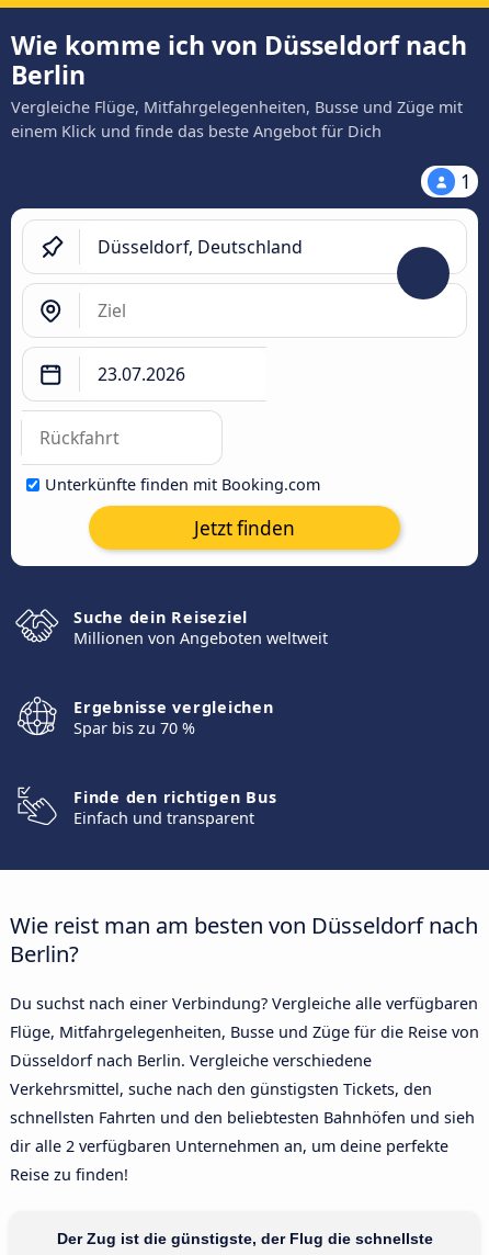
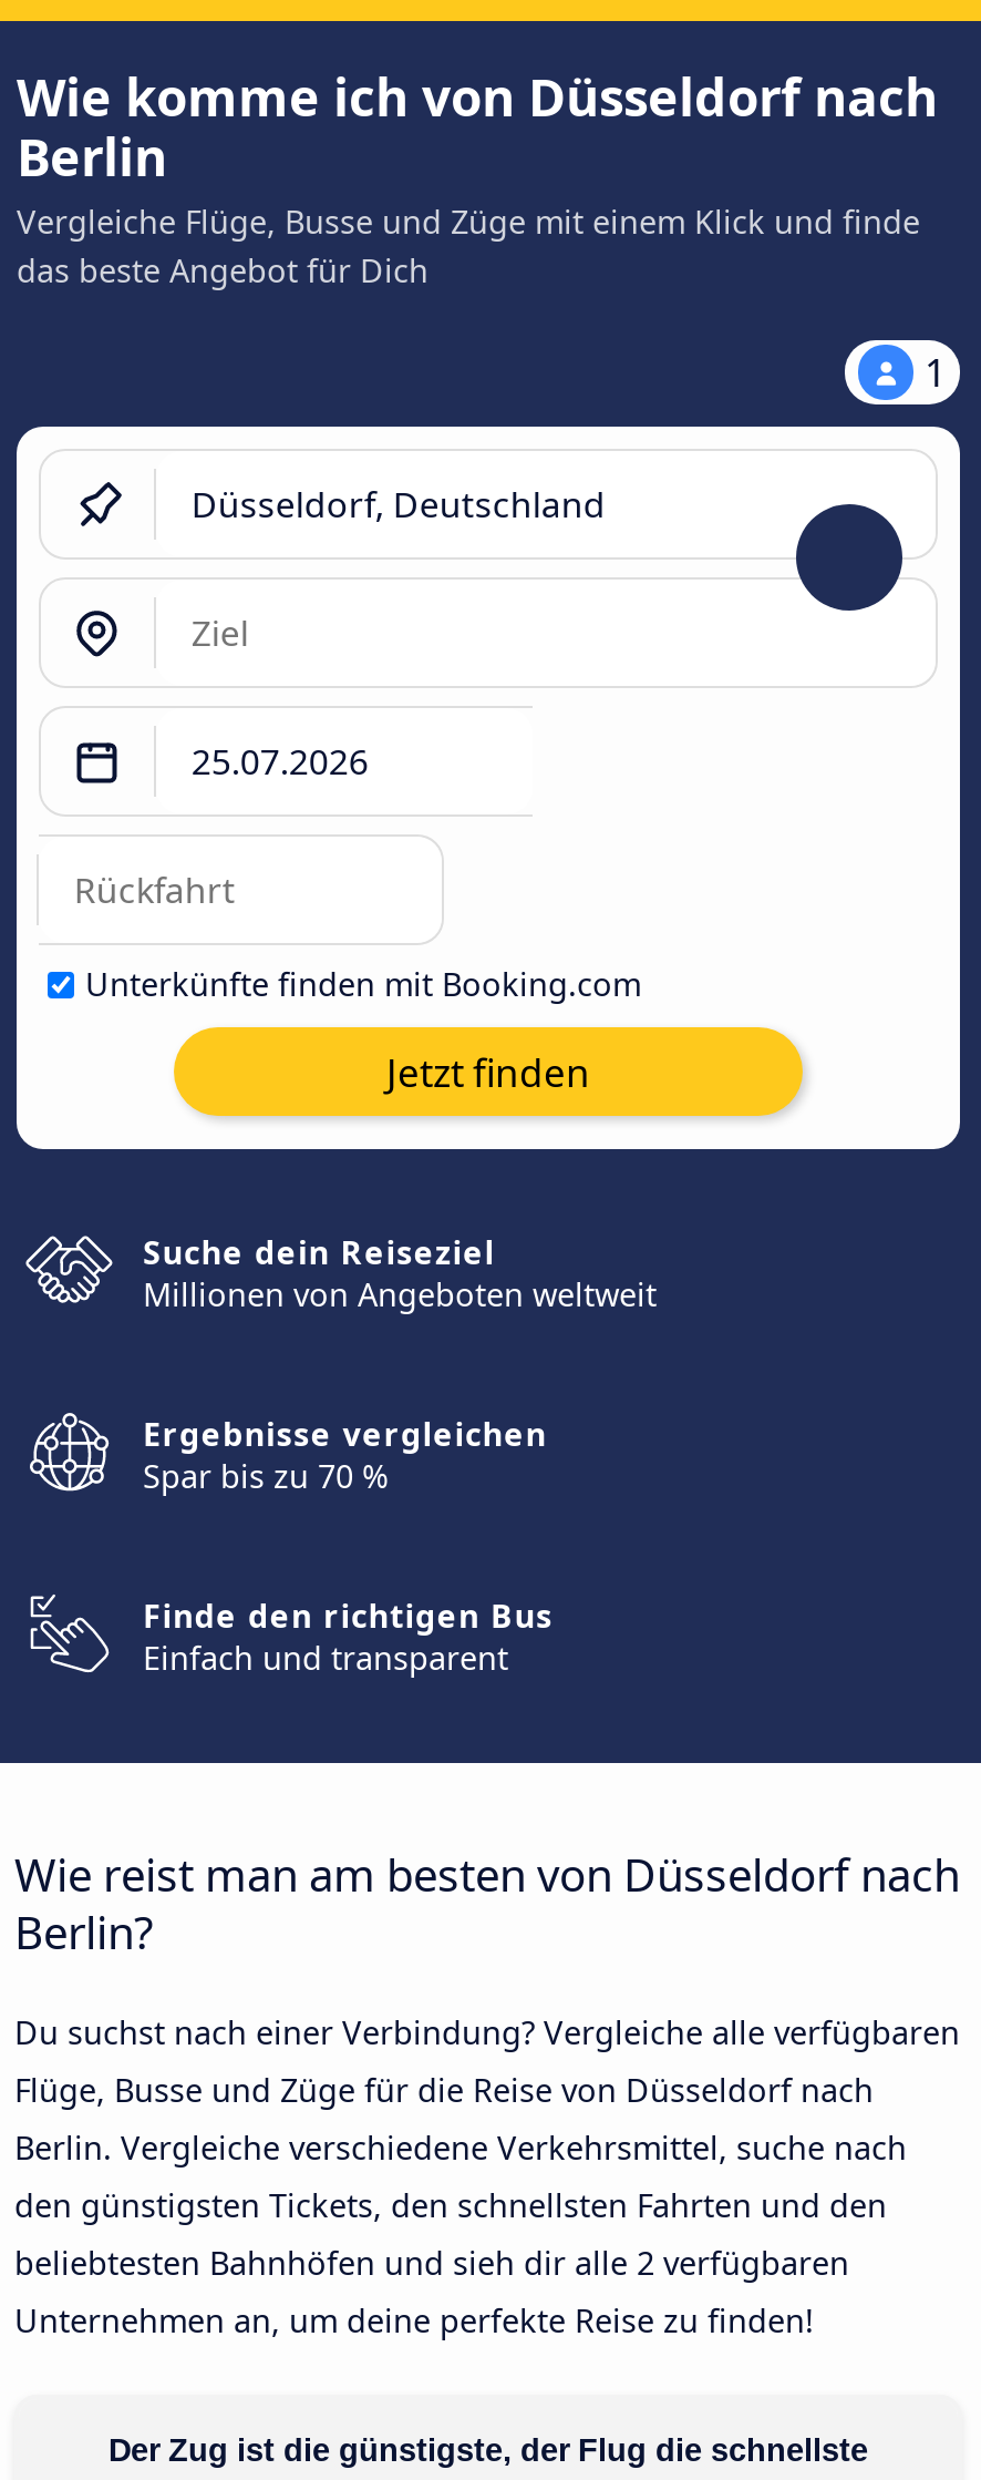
[11,97,463,142] Vergleiche Flüge, Mitfahrgelegenheiten, Busse und Züge mit | einem Klick und finde das beste Angebot für Dich -> [17,201,920,291] Vergleiche Flüge, Busse und Züge mit einem Klick und finde | das beste Angebot für Dich
[10,1021,479,1185] Flüge, Mitfahrgelegenheiten, Busse und Züge für die Reise von | Düsseldorf nach Berlin. Vergleiche verschiedene | Verkehrsmittel, suche nach den günstigsten Tickets, den | schnellsten Fahrten und den beliebtesten Bahnhöfen und sieh | dir alle 2 verfügbaren Unternehmen an, um deine perfekte | Reise zu finden! -> [14,2068,907,2341] Flüge, Busse und Züge für die Reise von Düsseldorf nach | Berlin. Vergleiche verschiedene Verkehrsmittel, suche nach | den günstigsten Tickets, den schnellsten Fahrten und den | beliebtesten Bahnhöfen und sieh dir alle 2 verfügbaren | Unternehmen an, um deine perfekte Reise zu finden!

